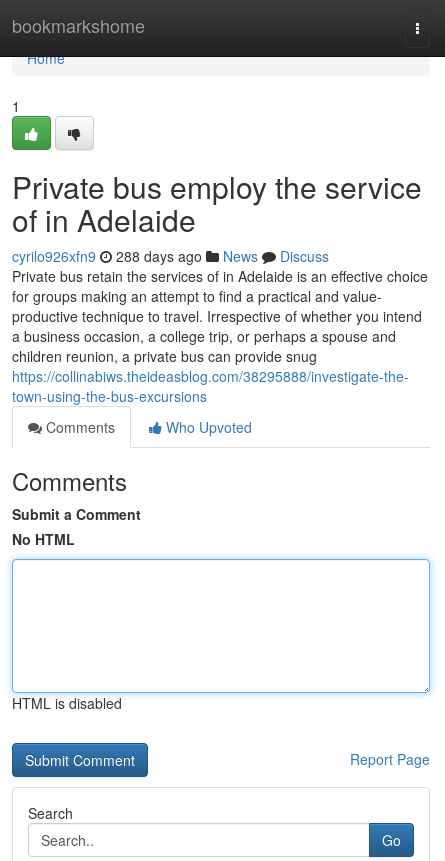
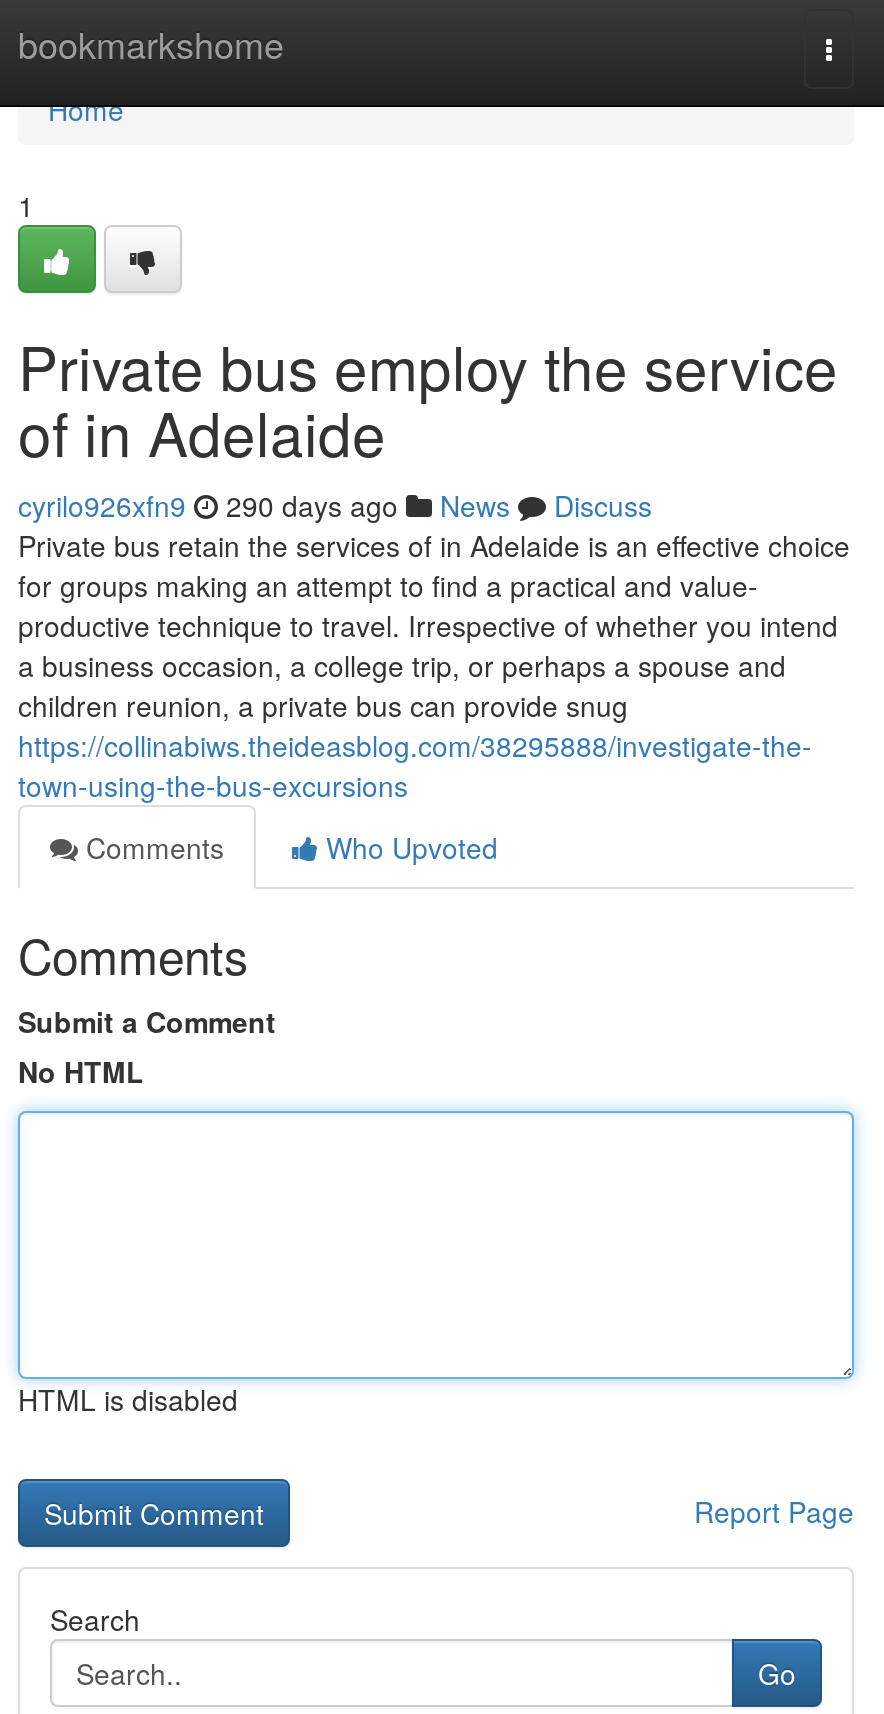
[12,246,329,266] cyrilo926xfn9 288 days ago News Discuss -> [18,485,652,525] cyrilo926xfn9 290 days ago News Discuss

